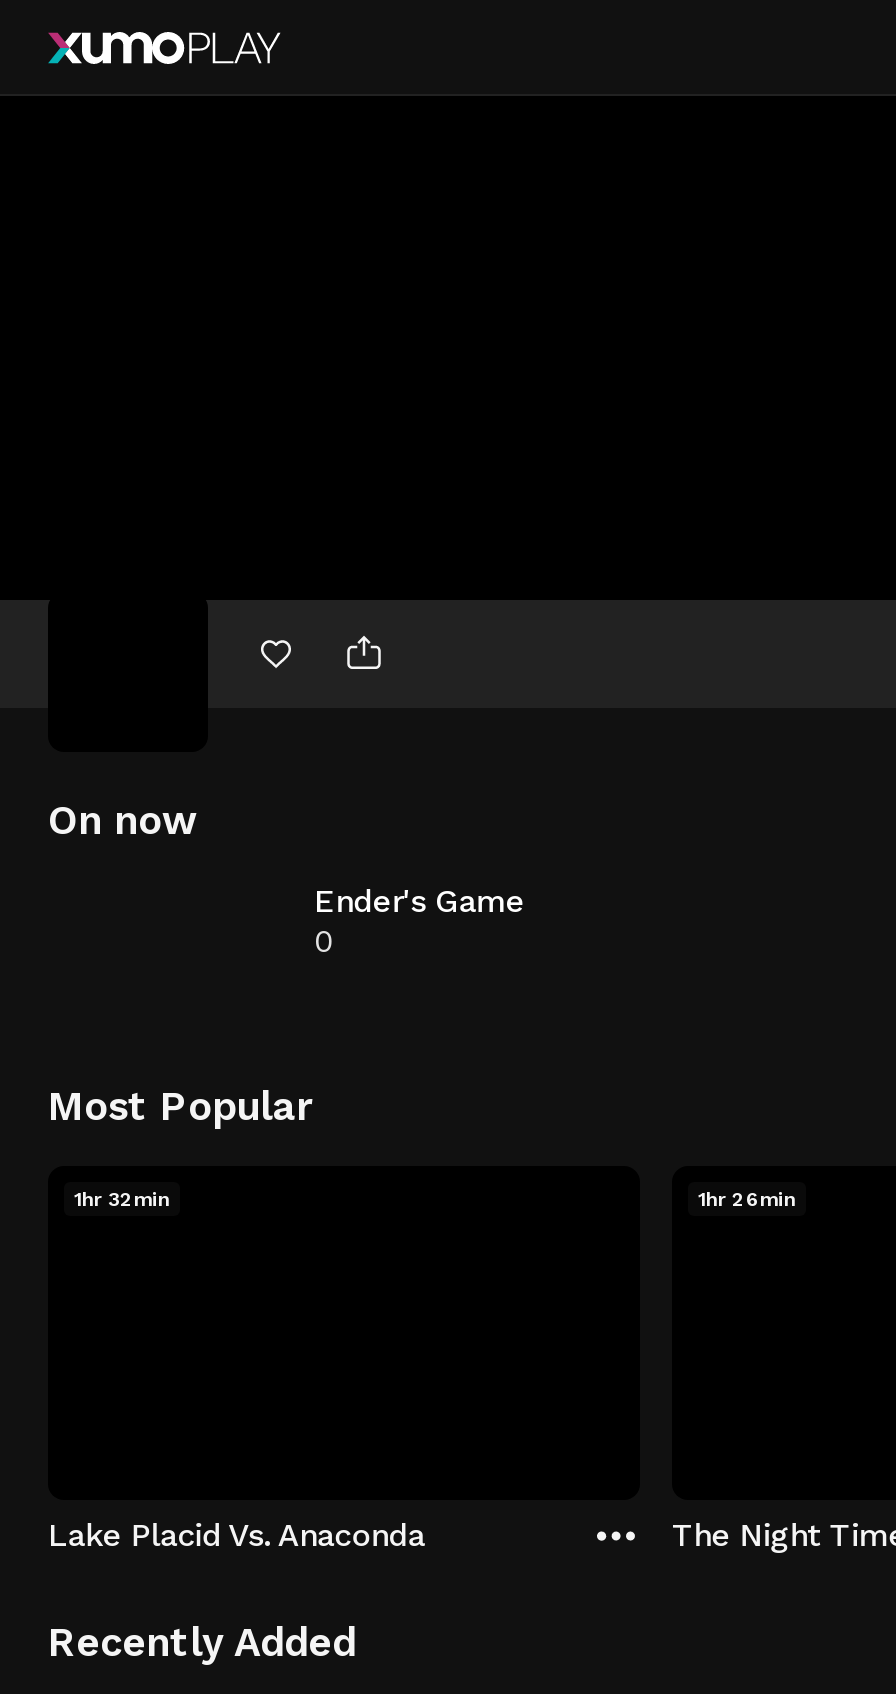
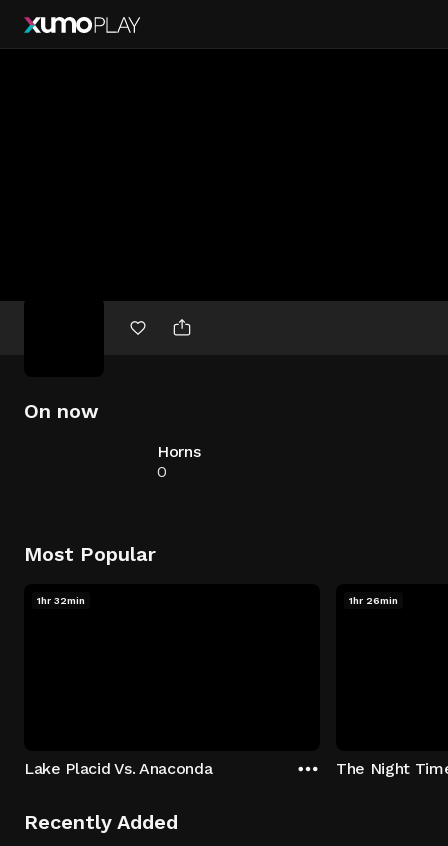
[314,882,524,920] Ender's Game -> [157,442,200,461] Horns

